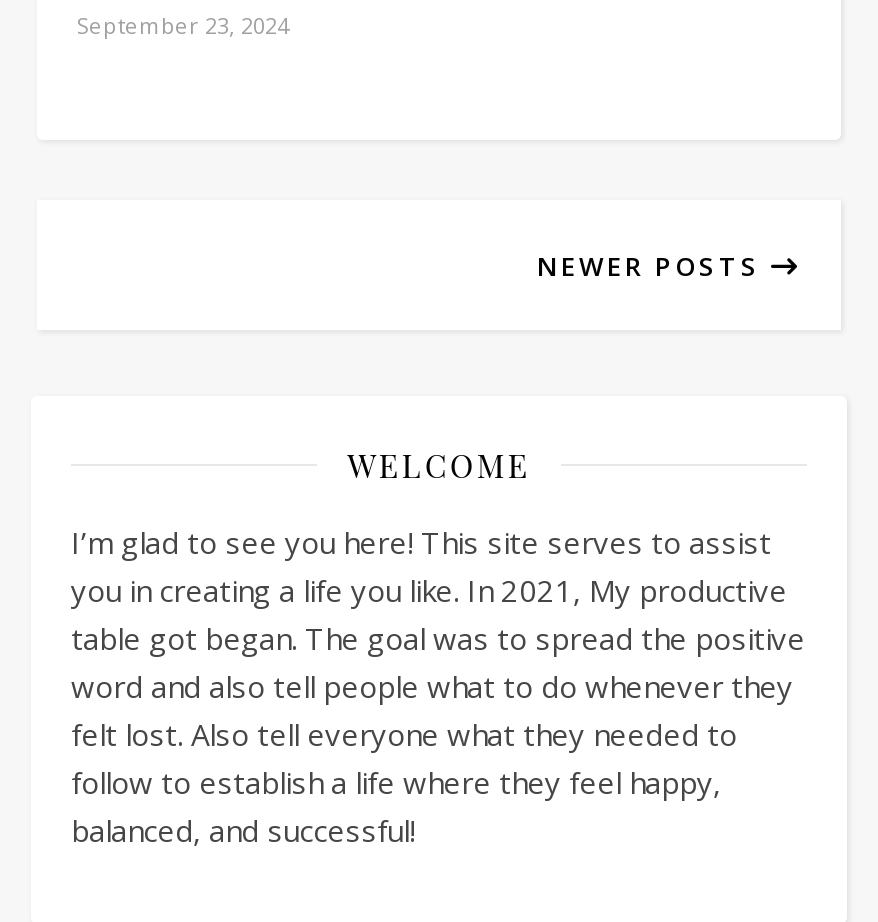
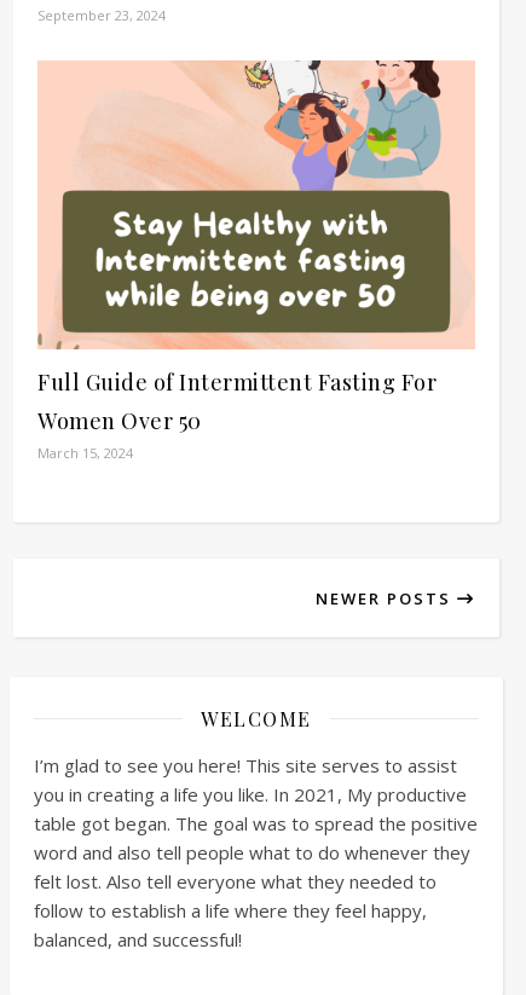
none -> [36,59,475,461] [image] | Full Guide of Intermittent Fasting For | Women Over 50 | March 15, 2024

